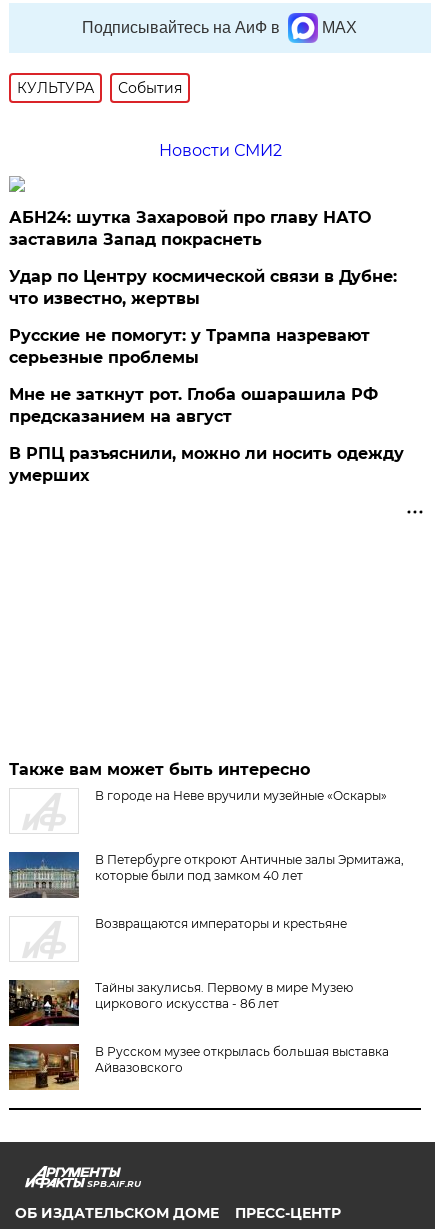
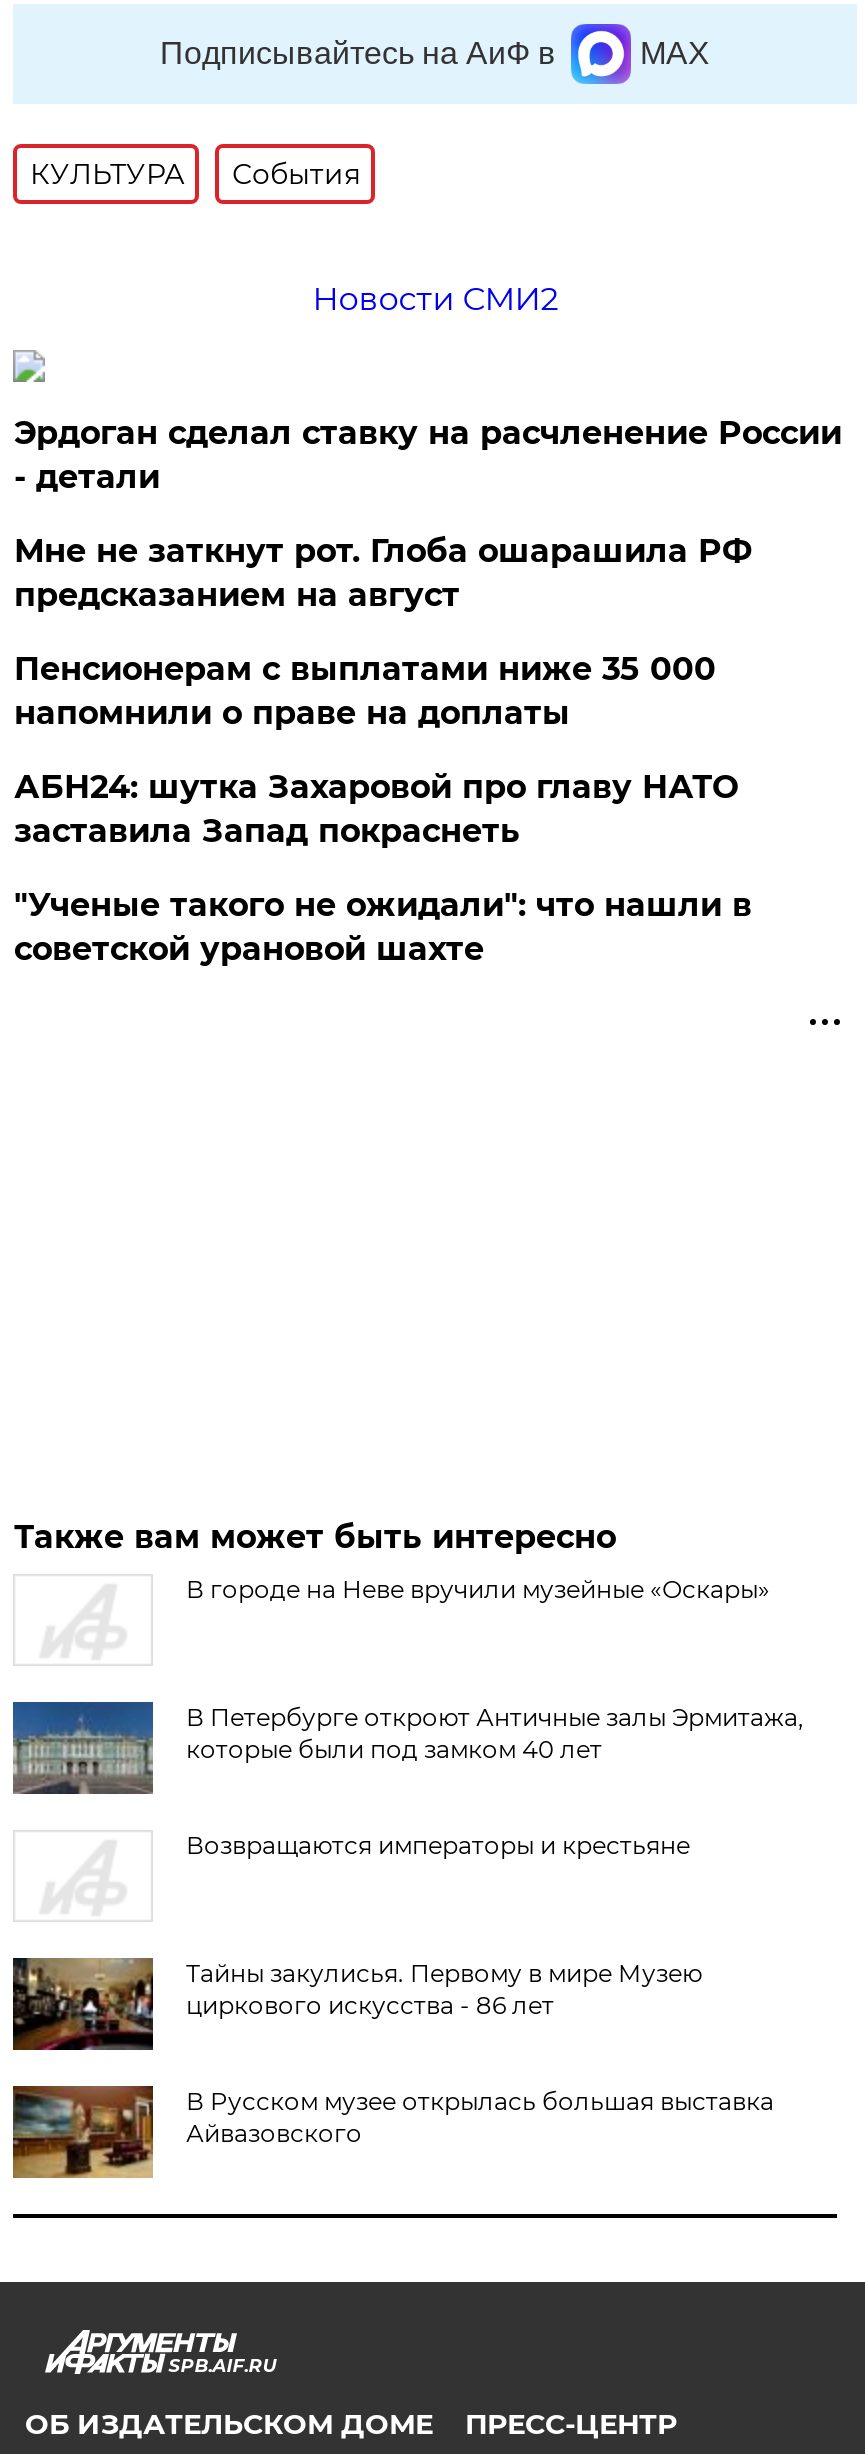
none -> [14,414,842,732] Эрдоган сделал ставку на расчленение России | - детали | Пенсионерам с выплатами ниже 35 000 | напомнили о праве на доплаты
moved [9,208,371,249] -> [14,768,738,850]: АБН24: шутка Захаровой про главу НАТО | заставила Запад покраснеть
[9,267,404,485] Удар по Центру космической связи в Дубне: | что известно, жертвы | Русские не помогут: у Трампа назревают | серьезные проблемы | В РПЦ разъяснили, можно ли носить одежду | умерших -> [14,886,752,968] "Ученые такого не ожидали": что нашли в | советской урановой шахте
moved [9,385,378,426] -> [14,532,752,614]: Мне не заткнут рот. Глоба ошарашила РФ | предсказанием на август

